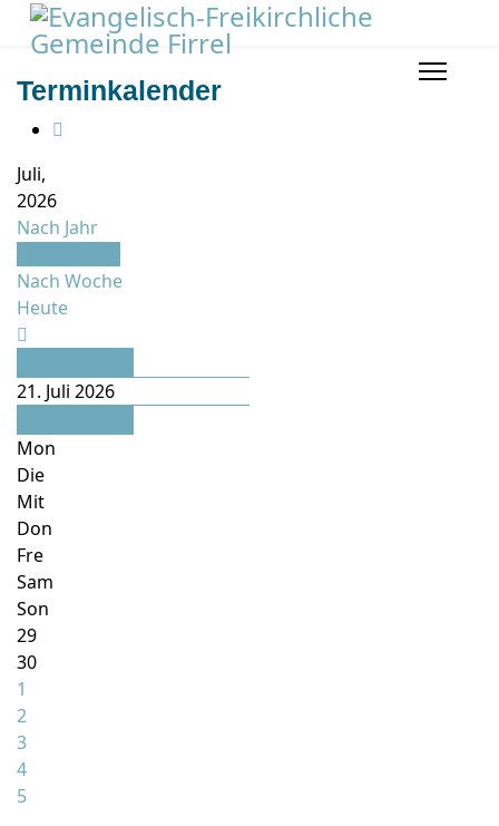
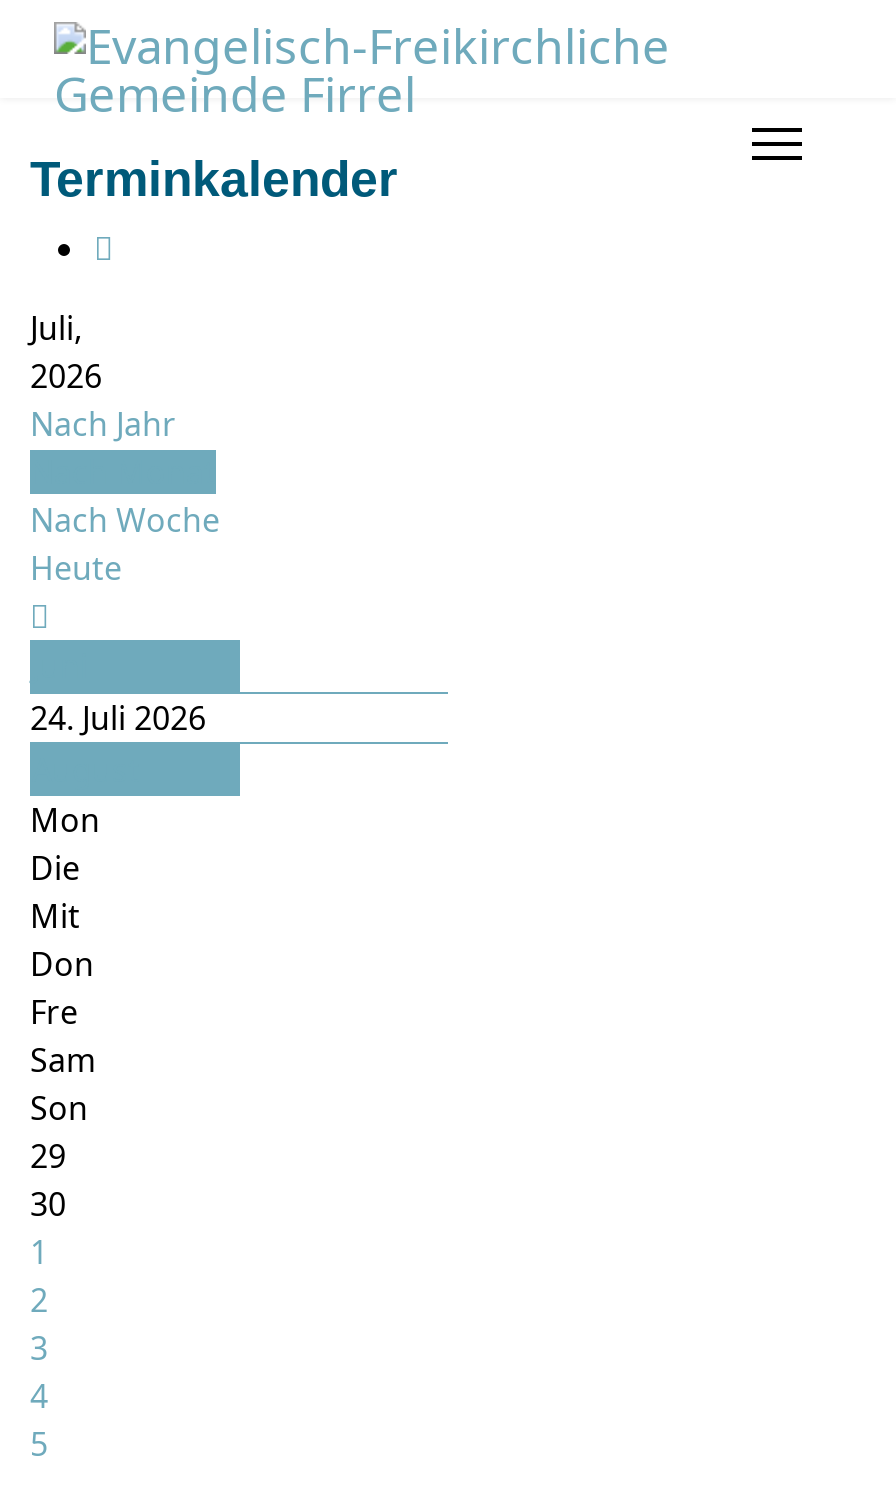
[17,379,115,404] 21. Juli 2026 -> [30,696,206,740] 24. Juli 2026

